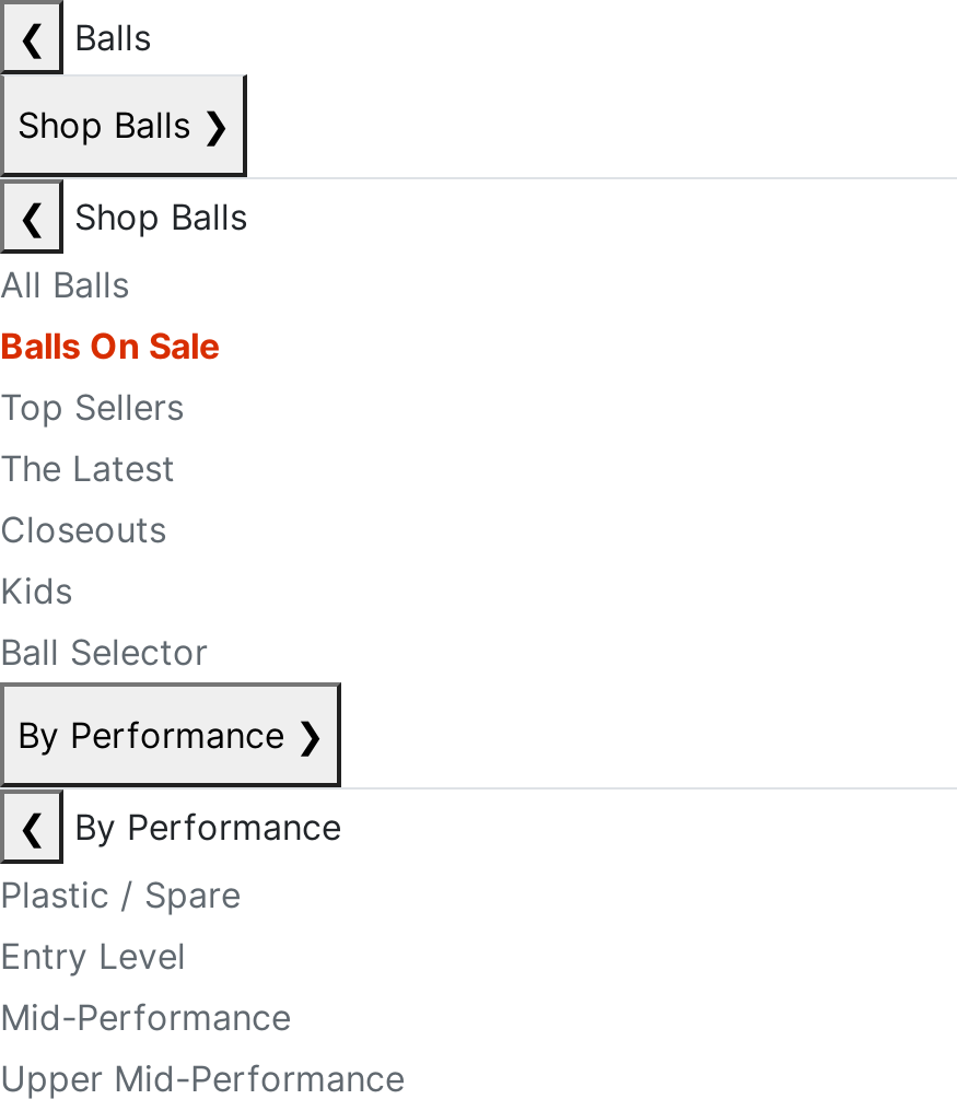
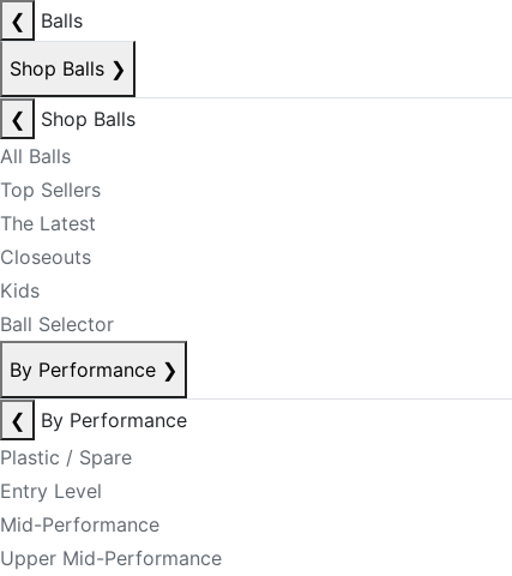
[0,324,221,367] Balls On Sale -> none

